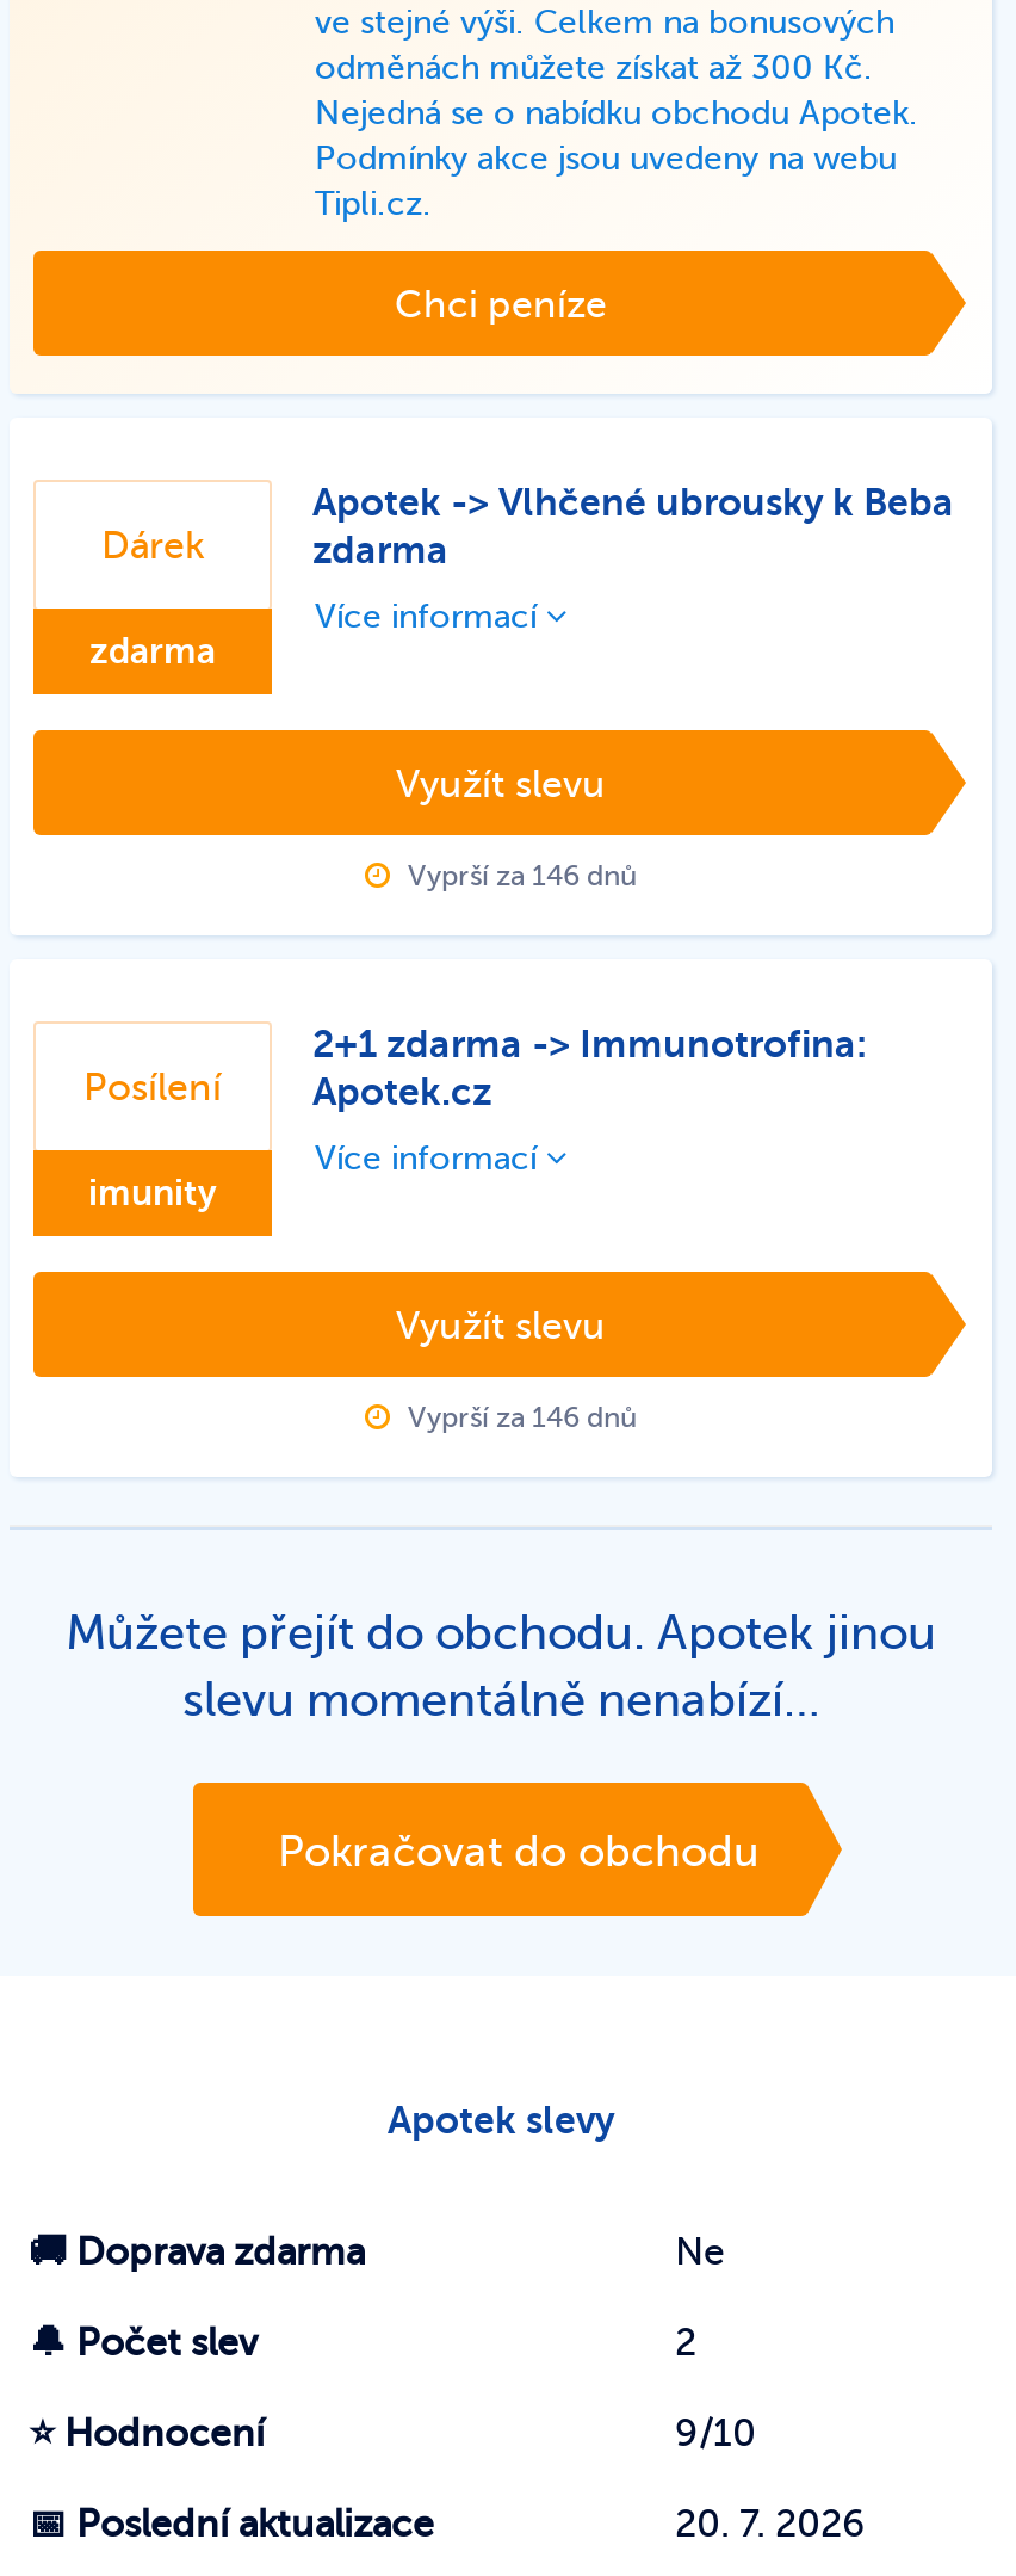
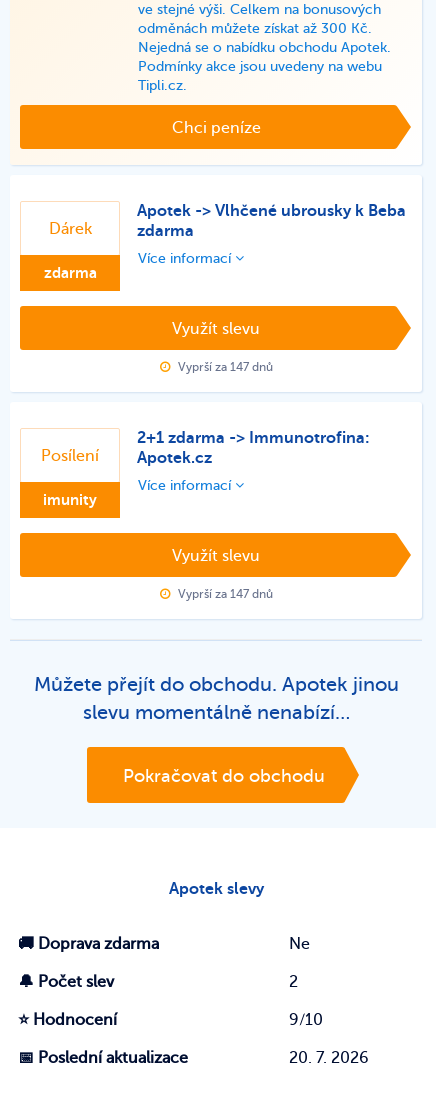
[401,859,637,892] Vyprší za 146 dnů -> [174,360,272,374] Vyprší za 147 dnů
[401,1401,637,1434] Vyprší za 146 dnů -> [174,587,272,601] Vyprší za 147 dnů

